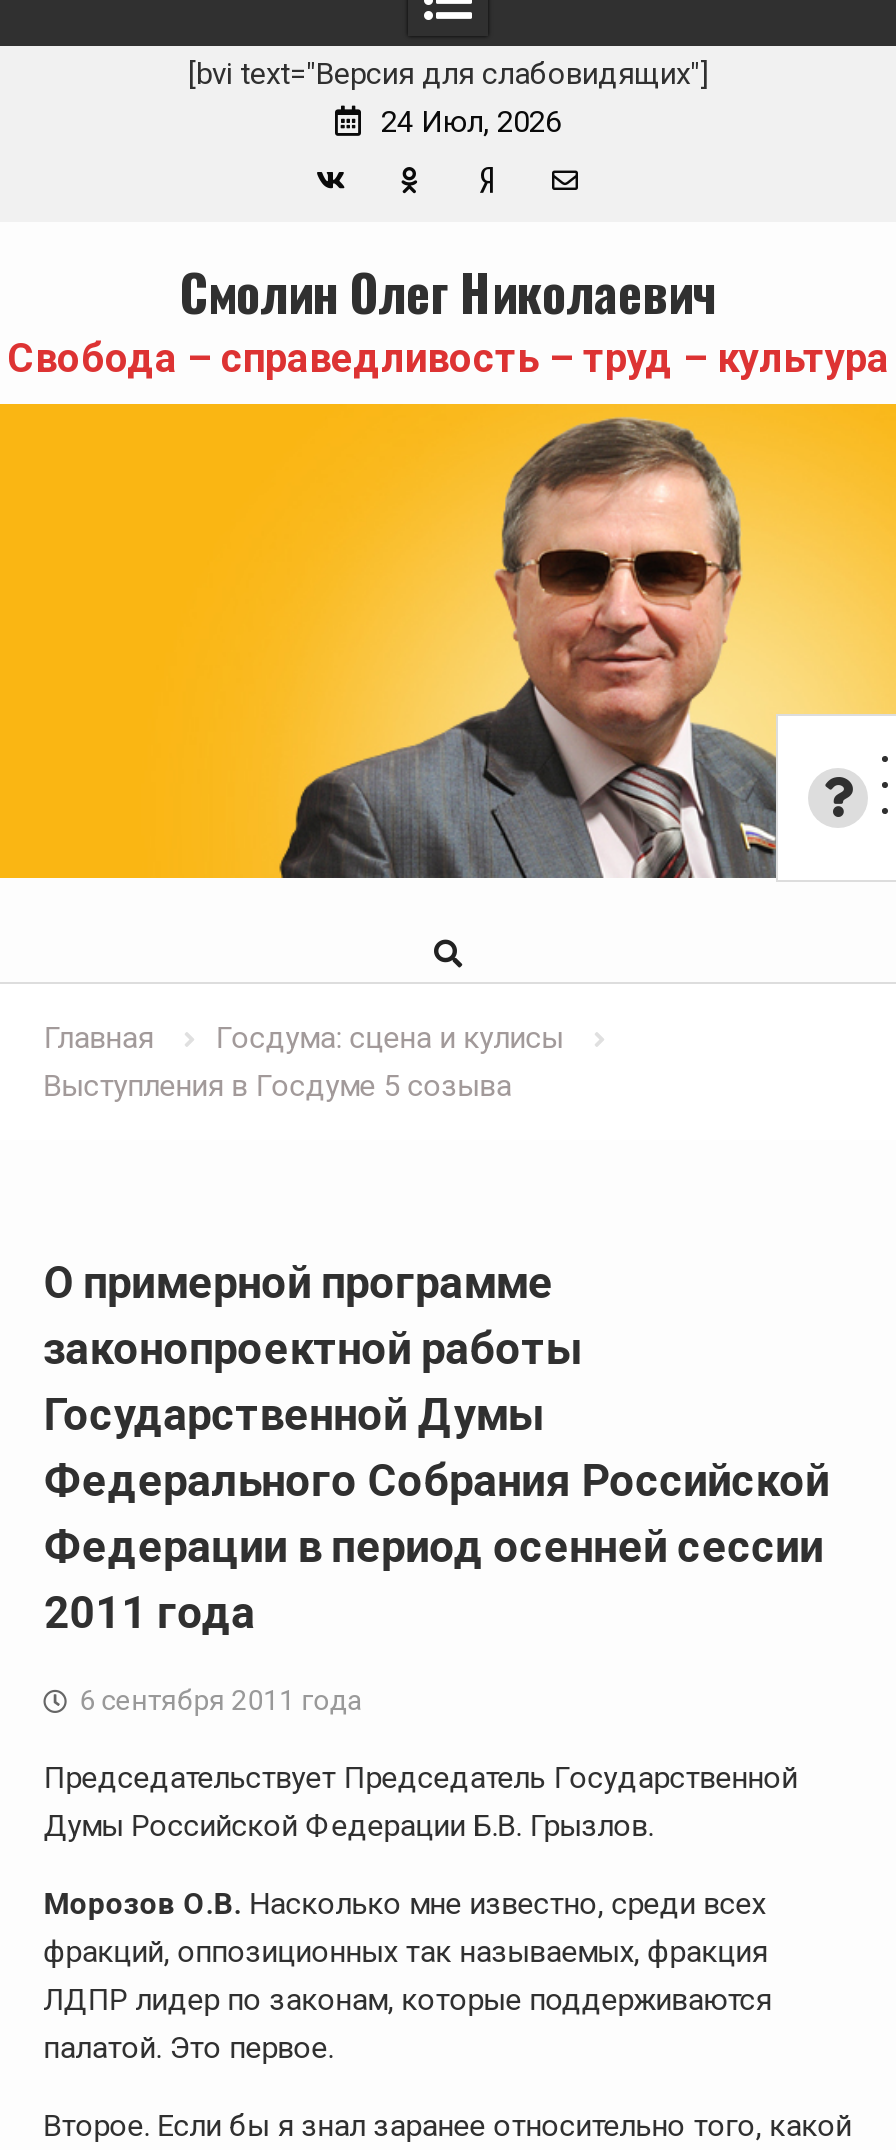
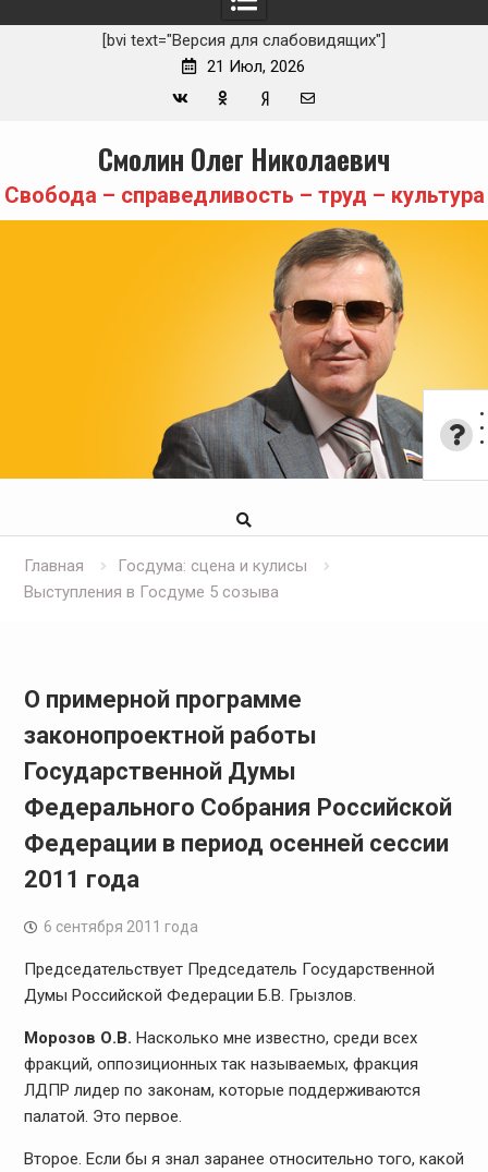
[381,104,561,140] 24 Июл, 2026 -> [208,57,306,76] 21 Июл, 2026

